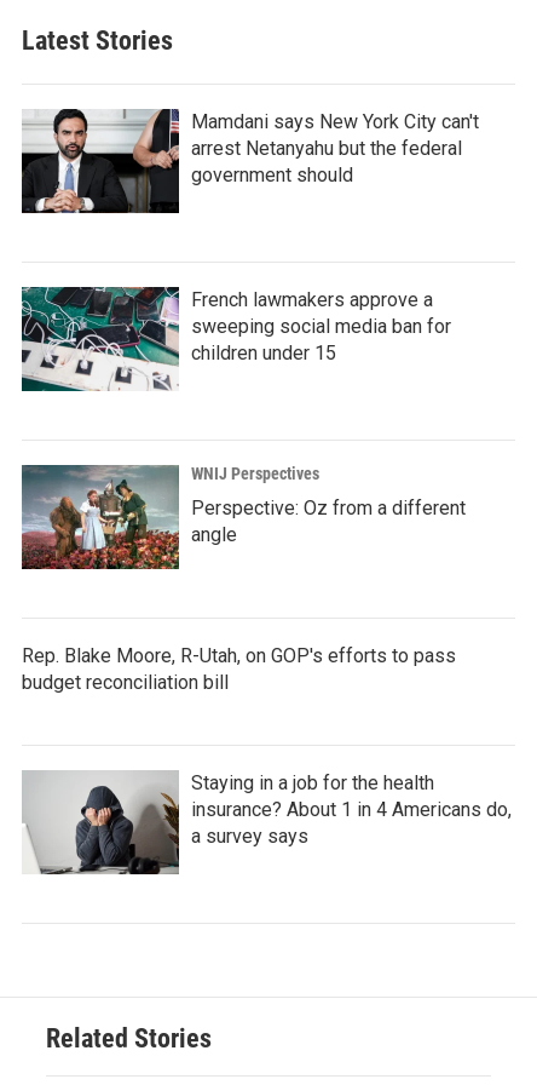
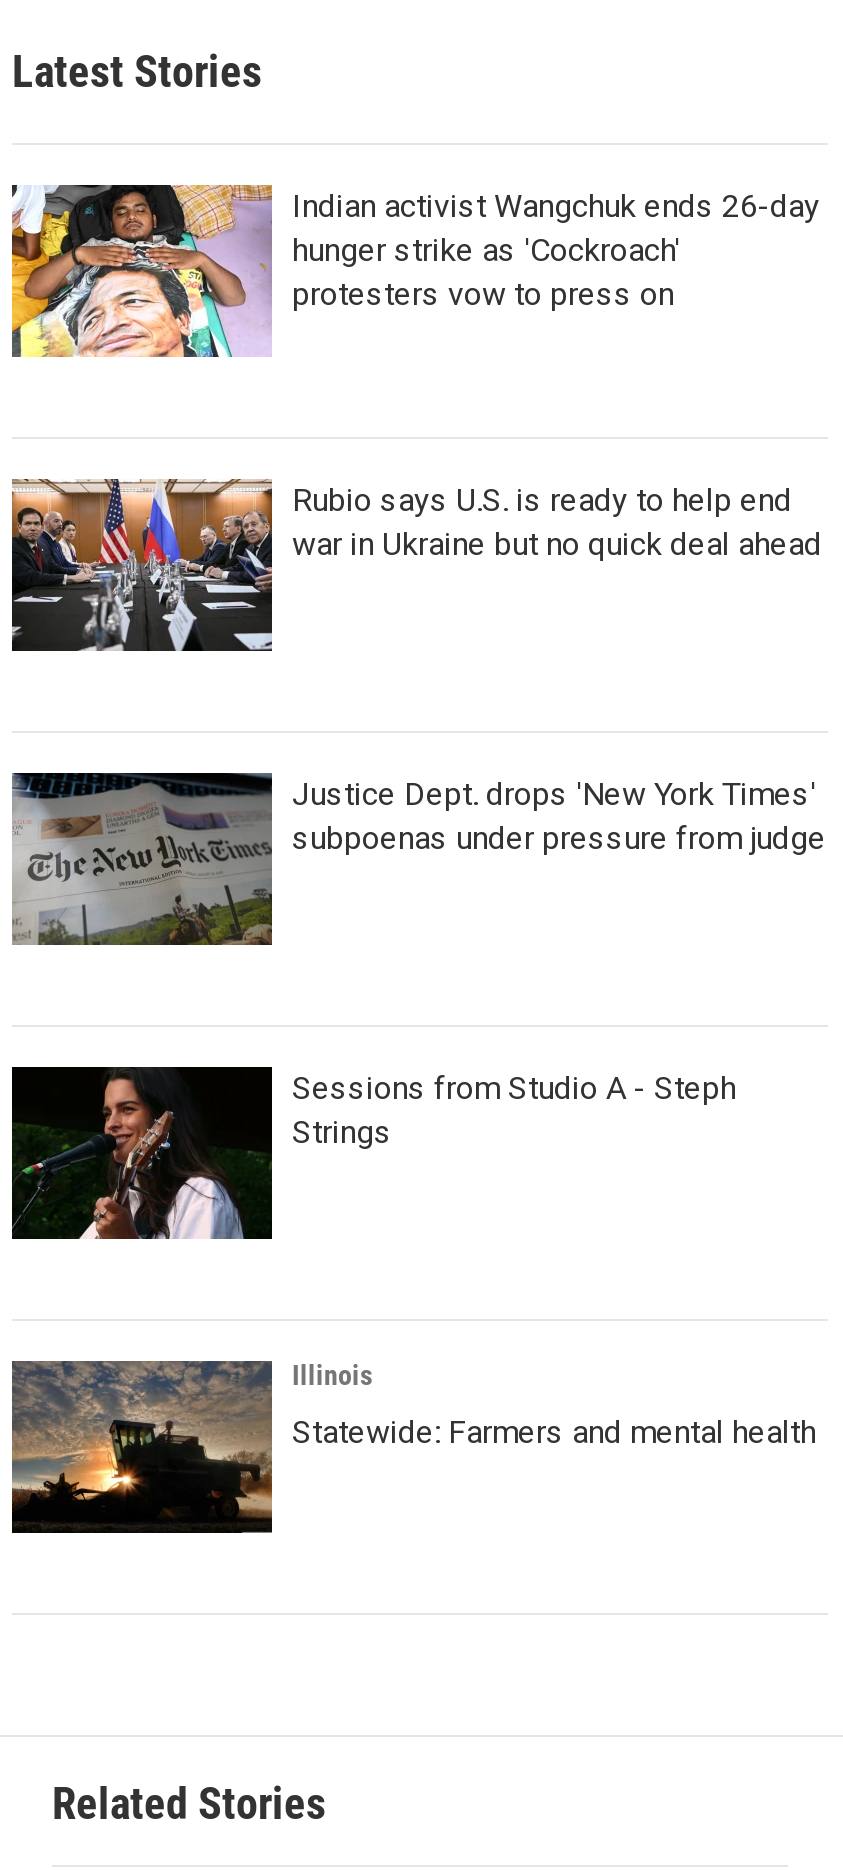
[21,108,479,214] [image] | Mamdani says New York City can't | arrest Netanyahu but the federal | government should -> [10,183,820,359] [image] | Indian activist Wangchuk ends 26-day | hunger strike as 'Cockroach' | protesters vow to press on
[21,286,451,392] [image] | French lawmakers approve a | sweeping social media ban for | children under 15 -> [10,477,822,653] [image] | Rubio says U.S. is ready to help end | war in Ukraine but no quick deal ahead
[22,463,319,569] [image] | WNIJ Perspectives -> [12,773,826,945] [image] | Justice Dept. drops 'New York Times' | subpoenas under pressure from judge
[191,496,466,546] Perspective: Oz from a different | angle -> [292,1068,736,1150] Sessions from Studio A - Steph | Strings
[22,644,456,693] Rep. Blake Moore, R-Utah, on GOP's efforts to pass | budget reconciliation bill -> [292,1358,372,1390] Illinois
[22,771,512,874] [image] | Staying in a job for the health | insurance? About 1 in 4 Americans do, | a survey says -> [10,1361,816,1535] [image] | Statewide: Farmers and mental health

